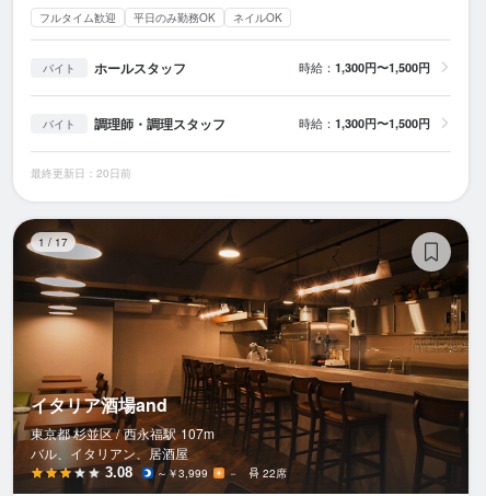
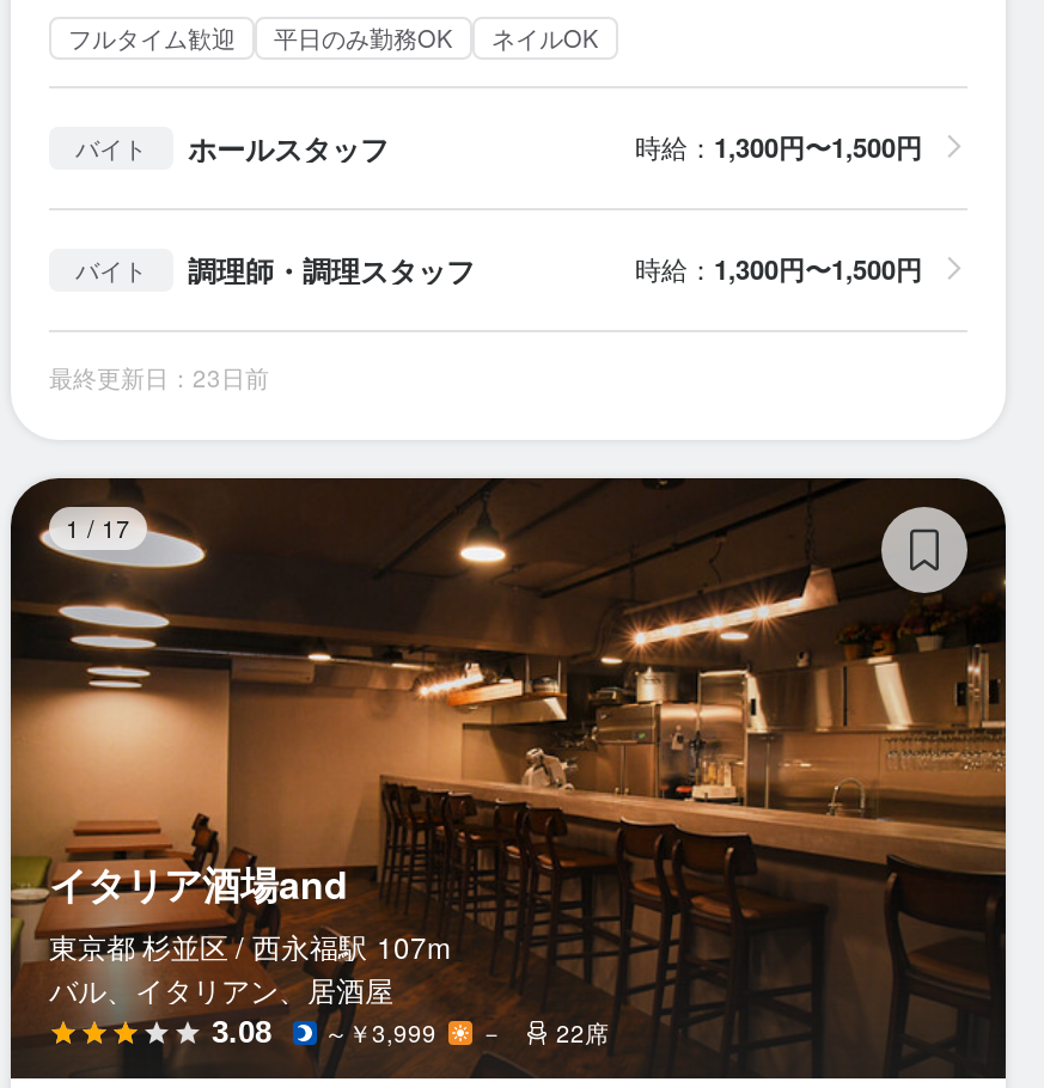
[31,165,131,180] 最終更新日：20日前 -> [49,360,269,394] 最終更新日：23日前

